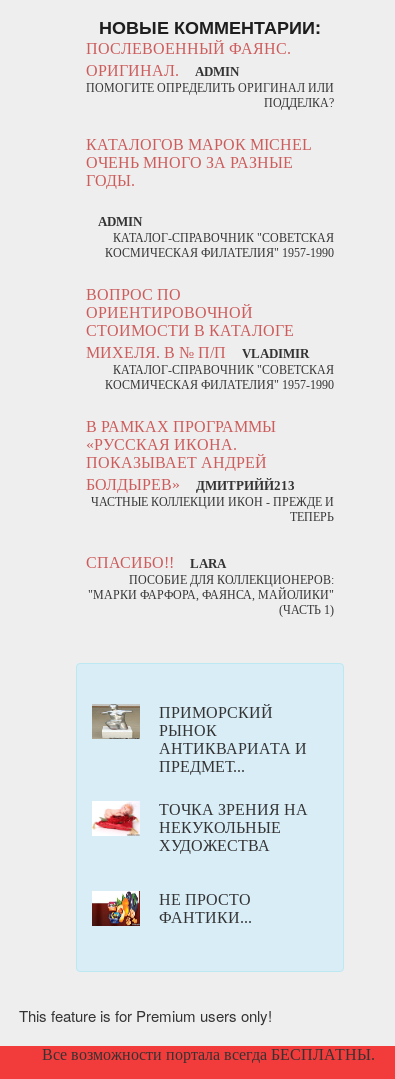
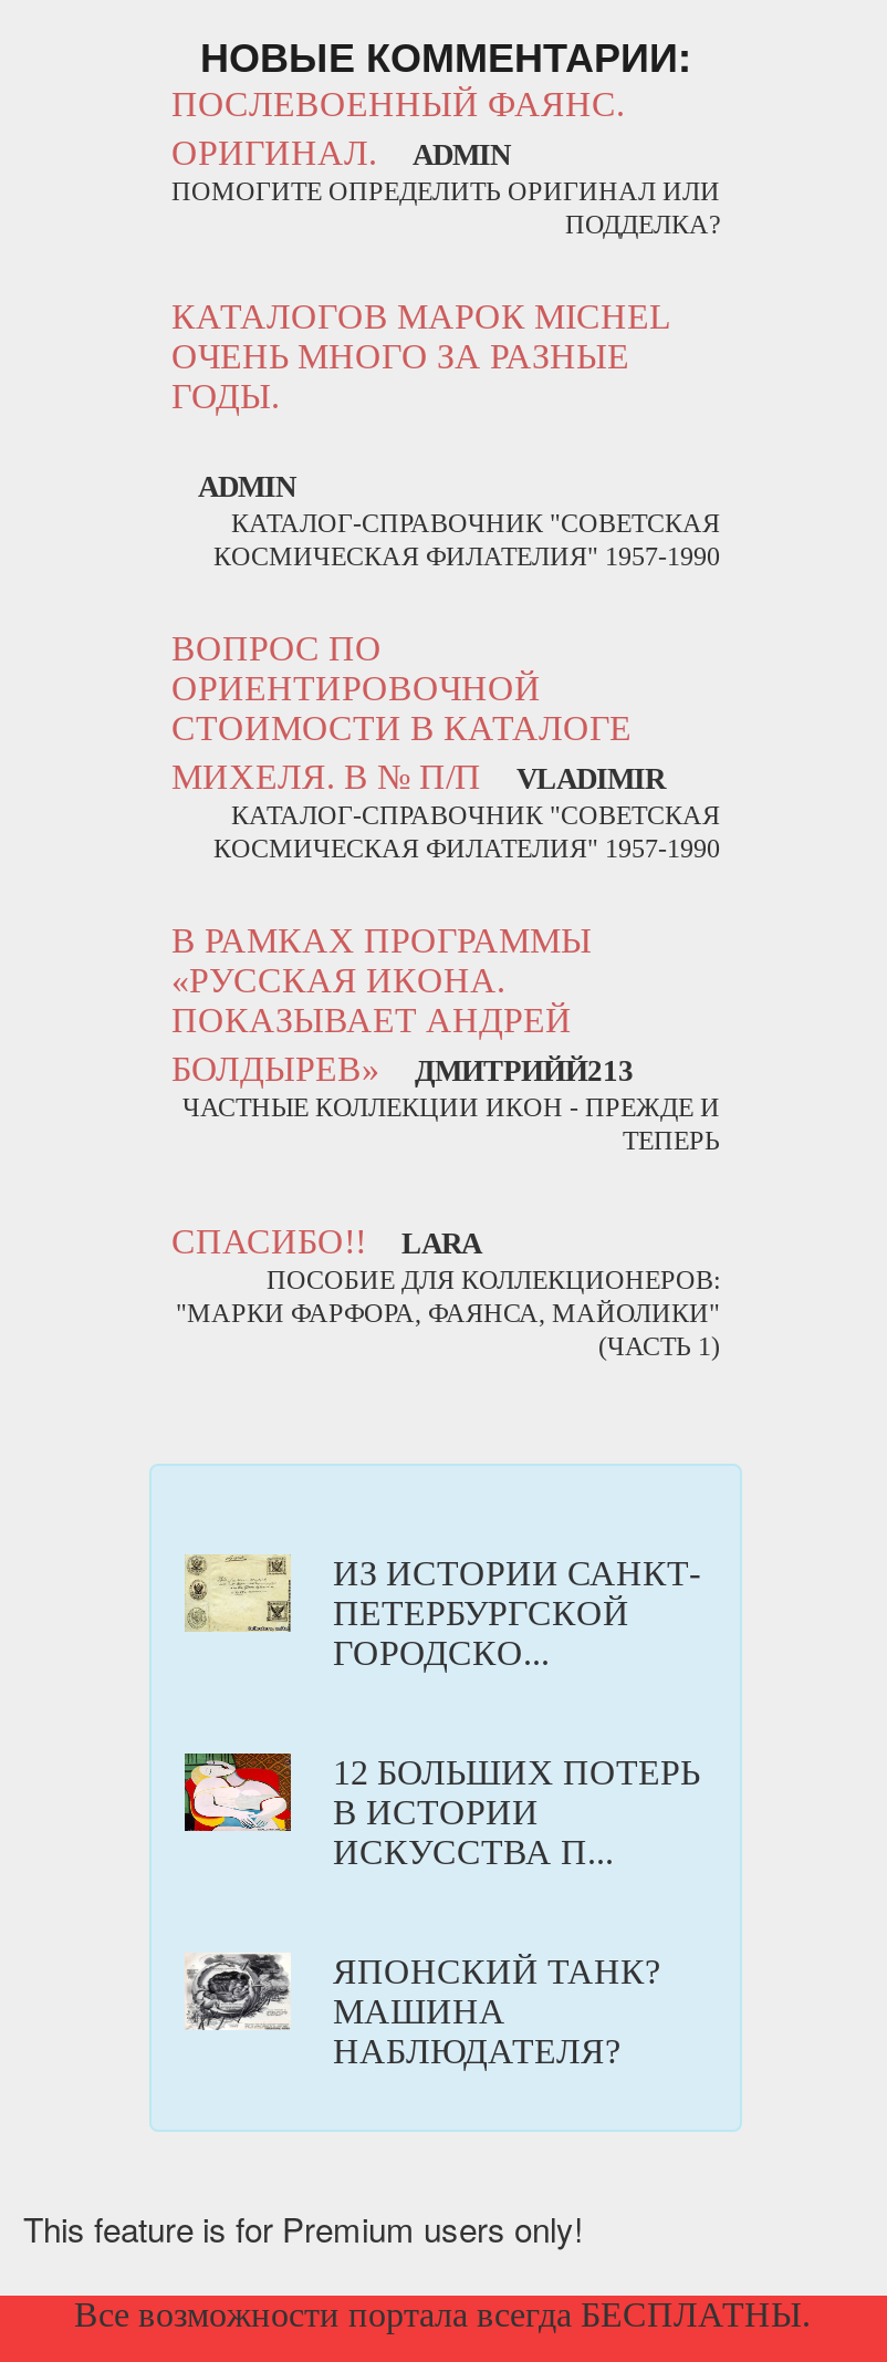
[92,704,307,775] [image] | ПРИМОРСКИЙ | РЫНОК | АНТИКВАРИАТА И | ПРЕДМЕТ... -> [185,1554,700,1672] [image] | ИЗ ИСТОРИИ САНКТ- | ПЕТЕРБУРГСКОЙ | ГОРОДСКО...
[92,801,308,854] [image] | ТОЧКА ЗРЕНИЯ НА | НЕКУКОЛЬНЫЕ | ХУДОЖЕСТВА -> [182,1751,700,1871] [image] | 12 БОЛЬШИХ ПОТЕРЬ | В ИСТОРИИ | ИСКУССТВА П...
[91,890,252,927] [image] | НЕ ПРОСТО | ФАНТИКИ... -> [185,1950,660,2070] [image] | ЯПОНСКИЙ ТАНК? | МАШИНА | НАБЛЮДАТЕЛЯ?

